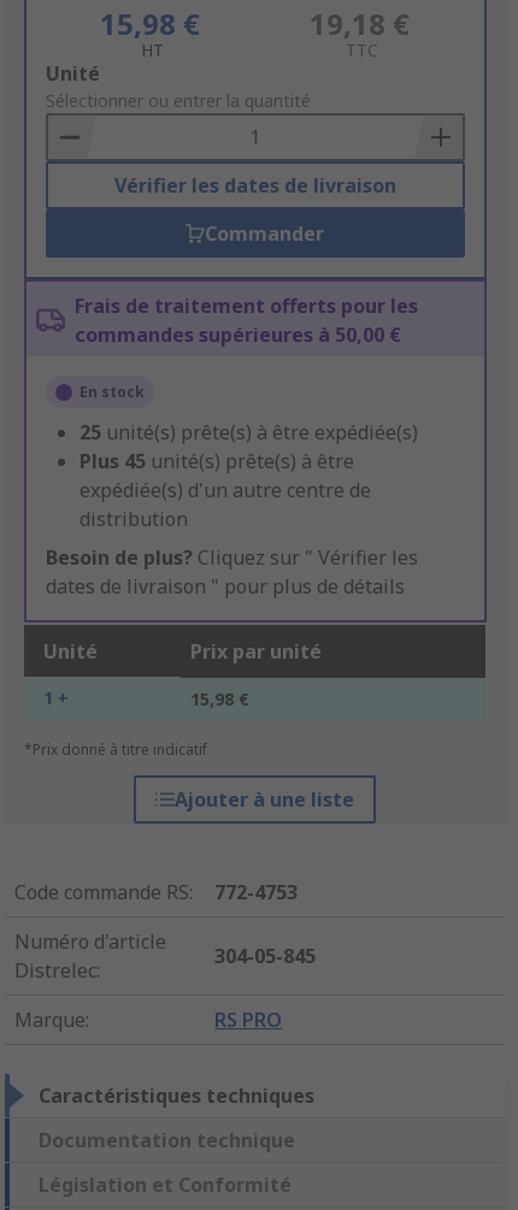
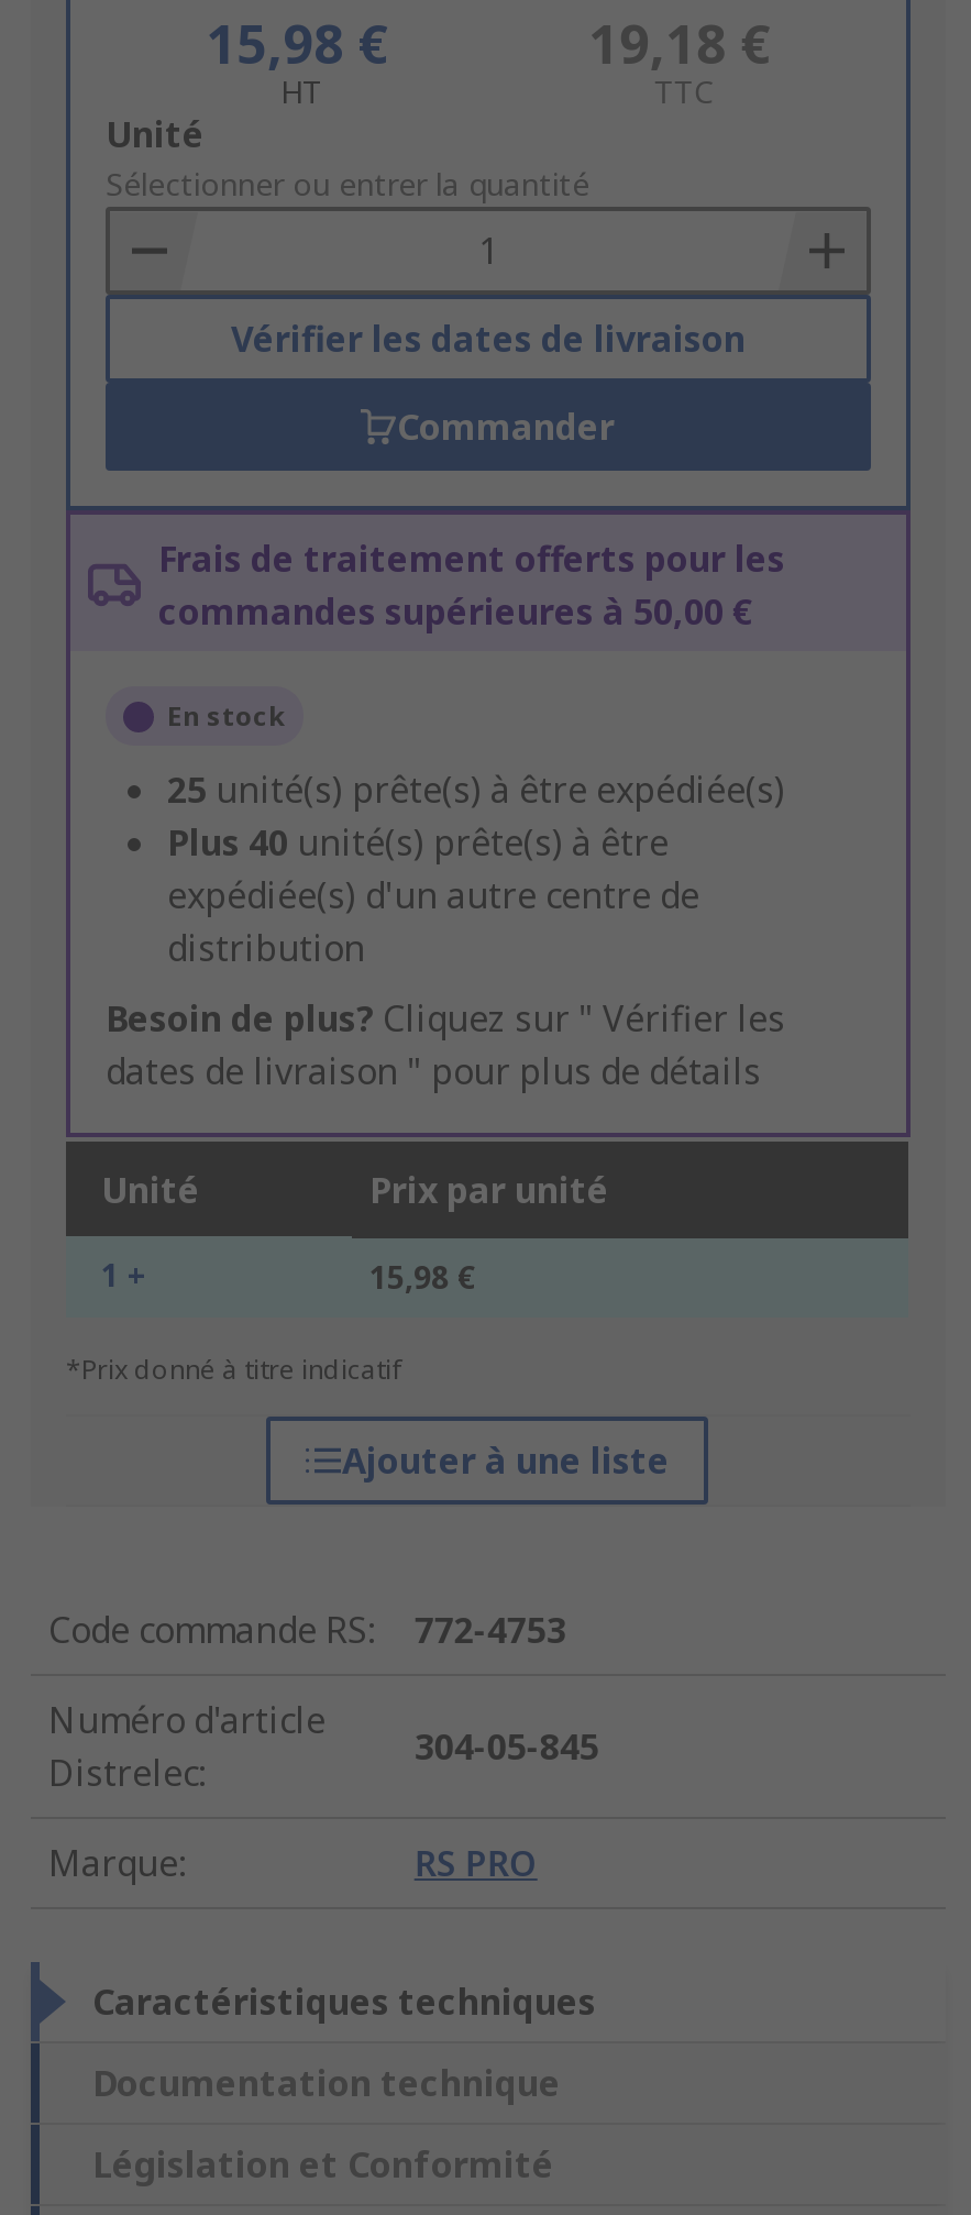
[80,448,354,475] Plus 45 unité(s) prête(s) à être -> [167,819,669,868] Plus 40 unité(s) prête(s) à être

